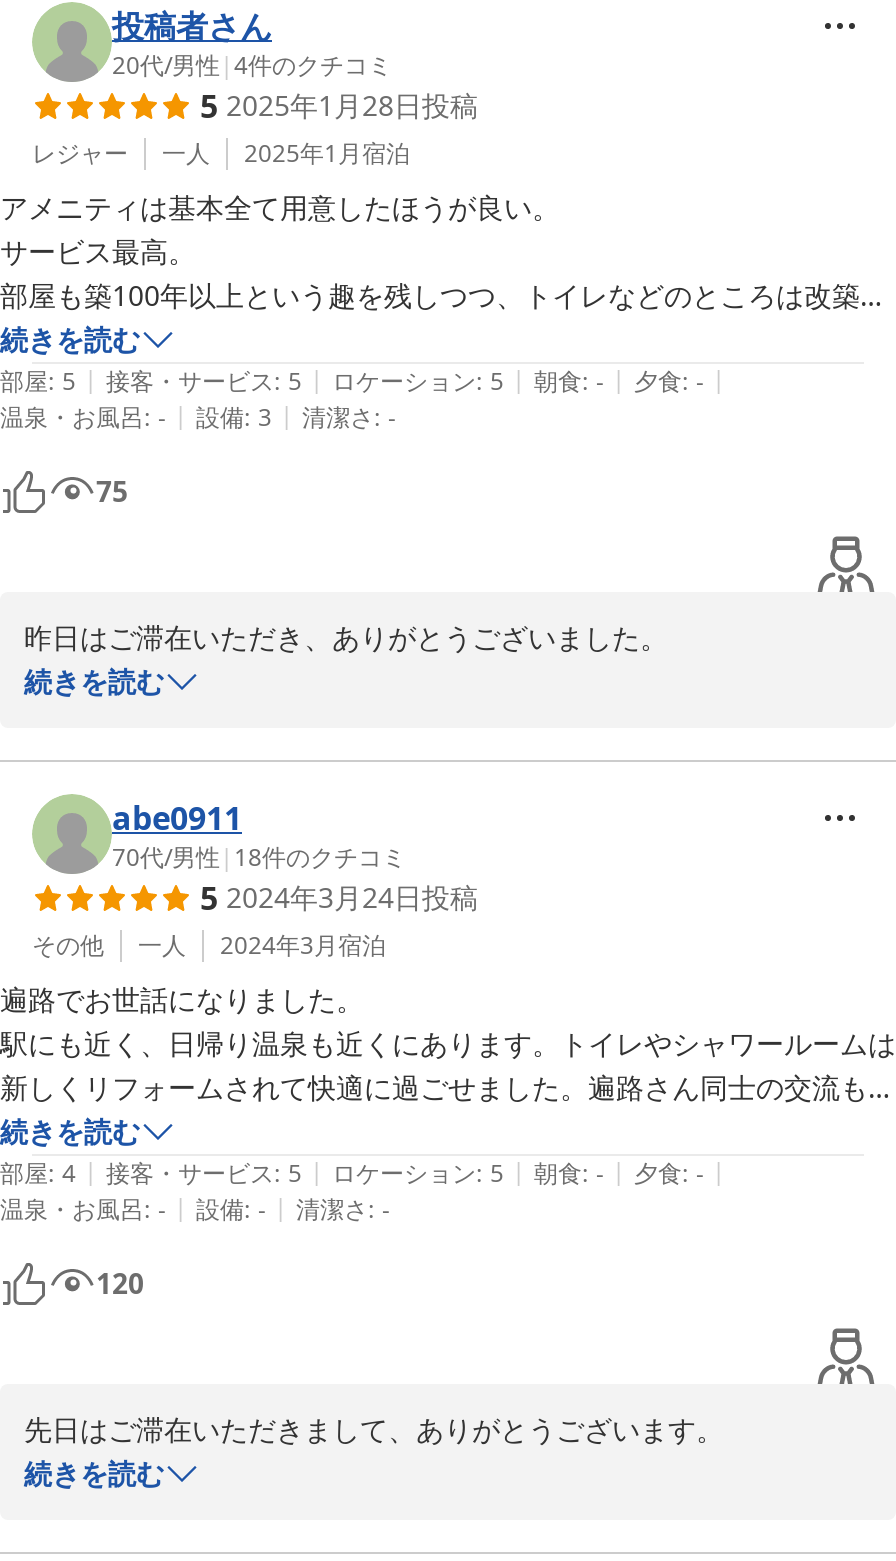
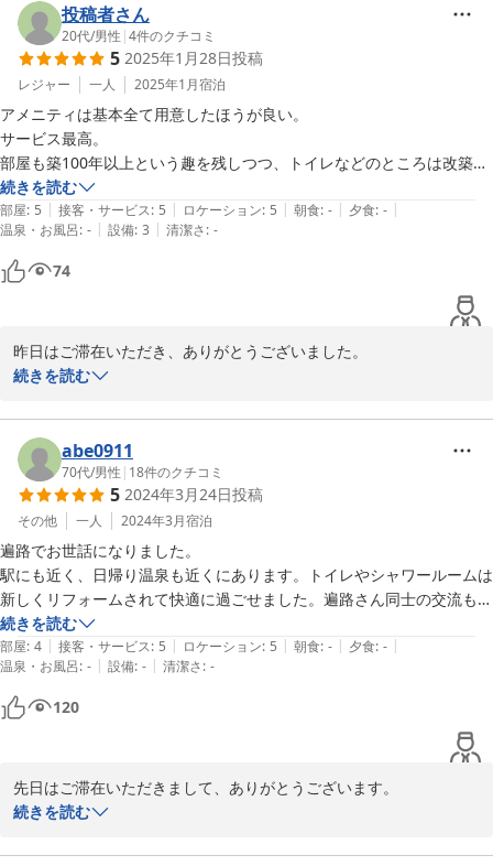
[96,472,128,510] 75 -> [53,260,70,281] 74

